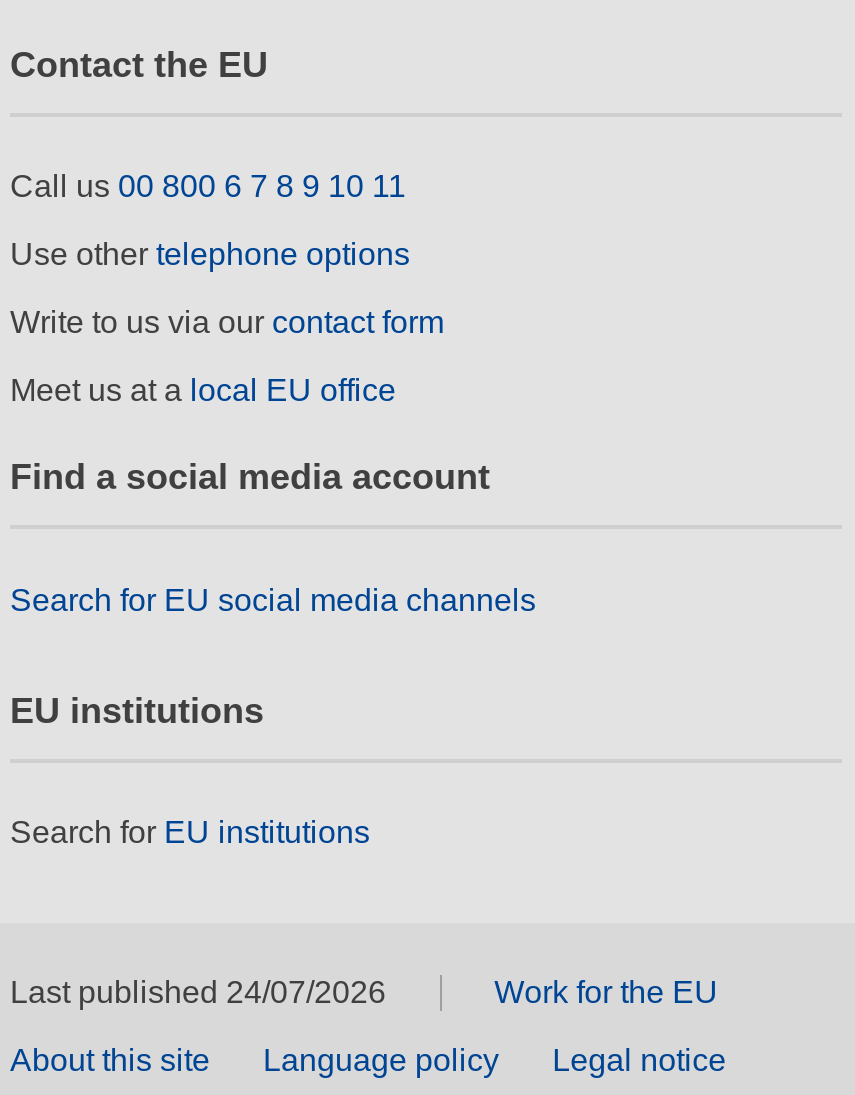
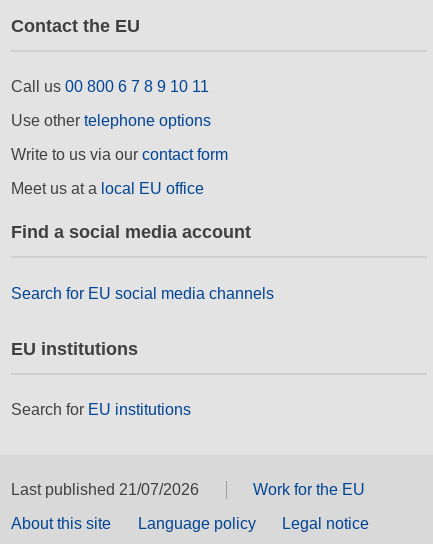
[10,976,386,1010] Last published 24/07/2026 -> [11,481,199,498] Last published 21/07/2026

